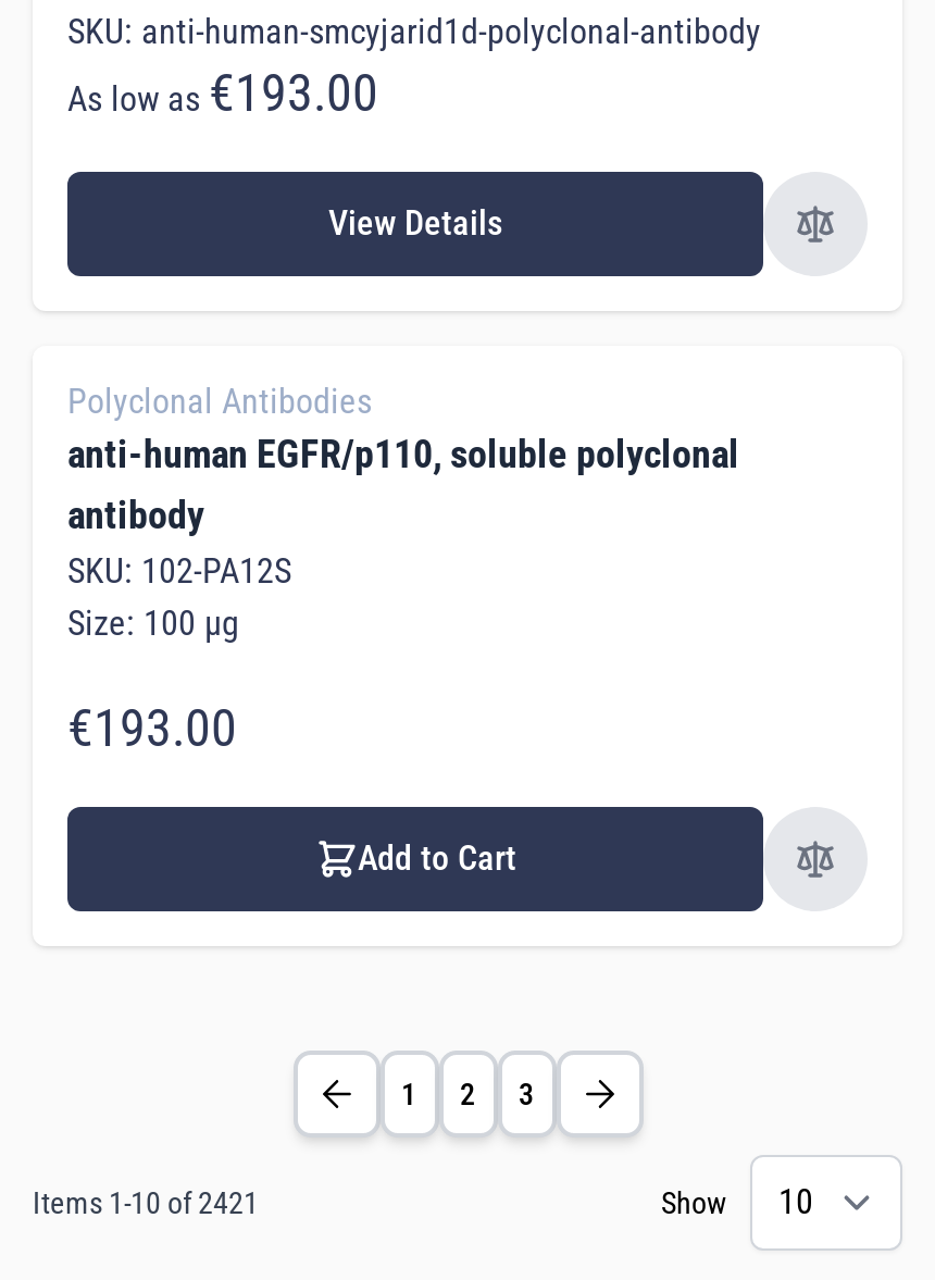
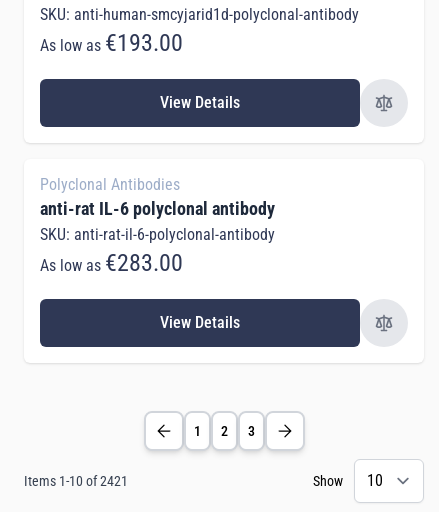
[67,430,739,878] anti-human EGFR/p110, soluble polyclonal | antibody | SKU: 102-PA12S | Size: 100 µg | €193.00 | Add to Cart -> [40,197,275,331] anti-rat IL-6 polyclonal antibody | SKU: anti-rat-il-6-polyclonal-antibody | As low as €283.00 | View Details

